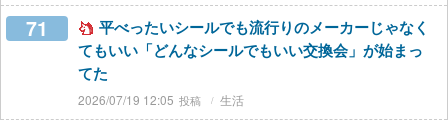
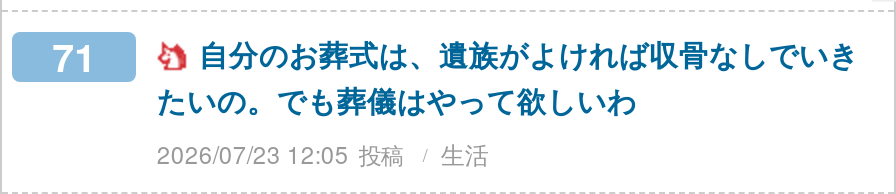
[78,16,429,108] 平べったいシールでも流行りのメーカーじゃなく | てもいい「どんなシールでもいい交換会」が始まっ | てた | 2026/07/19 12:05 -> [157,32,859,170] 自分のお葬式は、遺族がよければ収骨なしでいき | たいの。でも葬儀はやって欲しいわ | 2026/07/23 12:05

